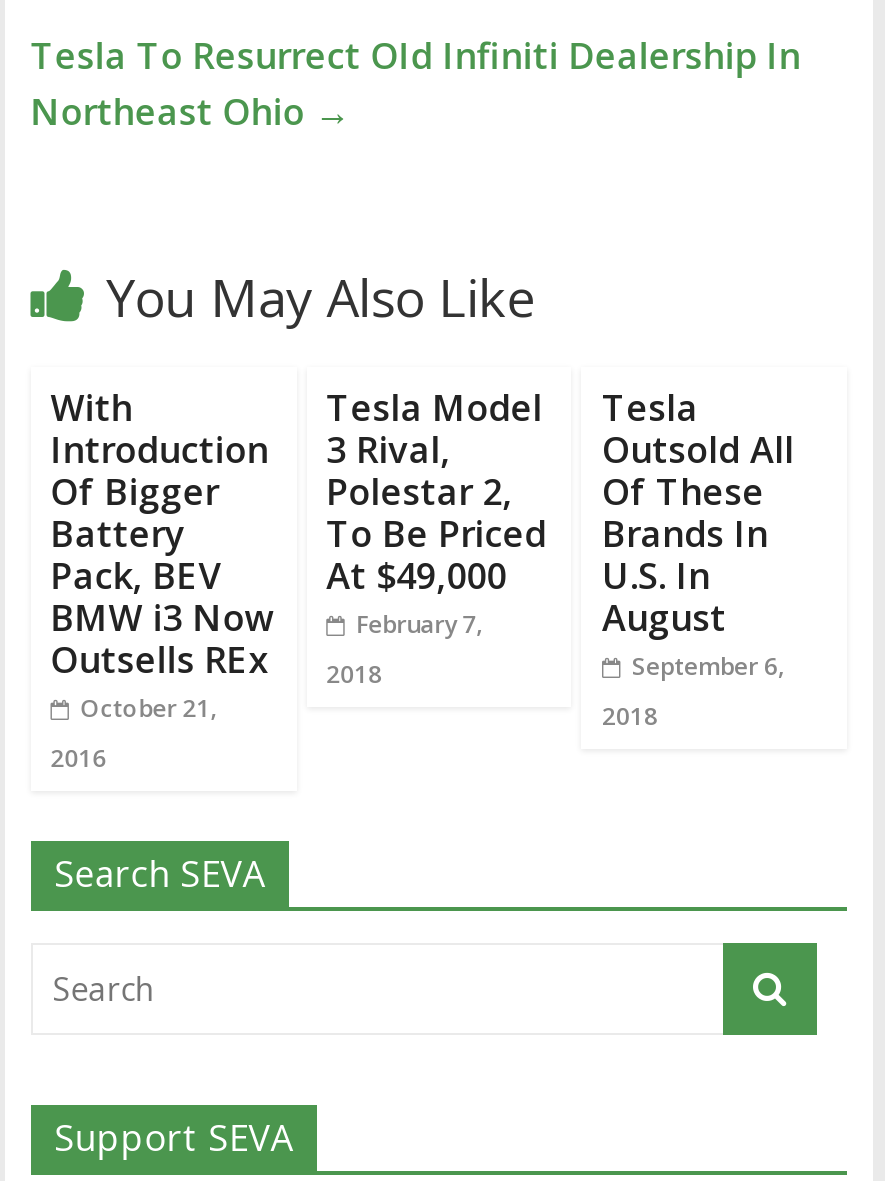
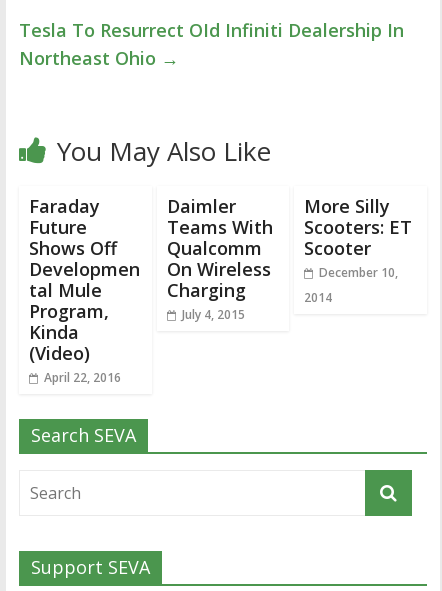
[51,383,275,775] With | Introduction | Of Bigger | Battery | Pack, BEV | BMW i3 Now | Outsells REx | October 21, | 2016 -> [29,194,140,386] Faraday | Future | Shows Off | Developmen | tal Mule | Program, | Kinda | (Video) | April 22, 2016
[326,383,546,691] Tesla Model | 3 Rival, | Polestar 2, | To Be Priced | At $49,000 | February 7, | 2018 -> [167,194,273,323] Daimler | Teams With | Qualcomm | On Wireless | Charging | July 4, 2015
[602,383,794,733] Tesla | Outsold All | Of These | Brands In | U.S. In | August | September 6, | 2018 -> [304,194,412,306] More Silly | Scooters: ET | Scooter | December 10, | 2014

